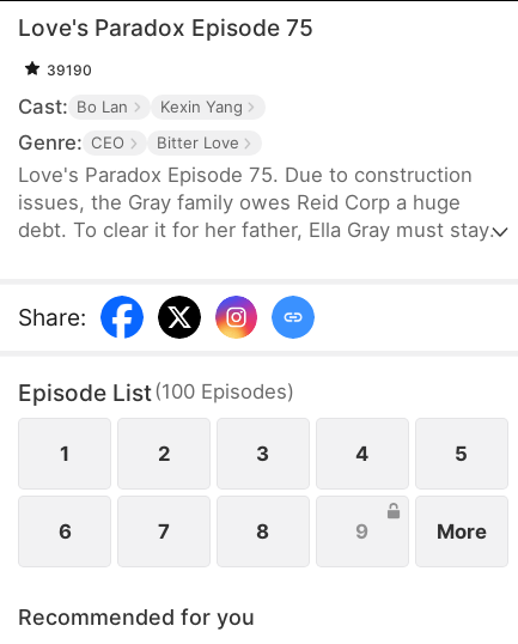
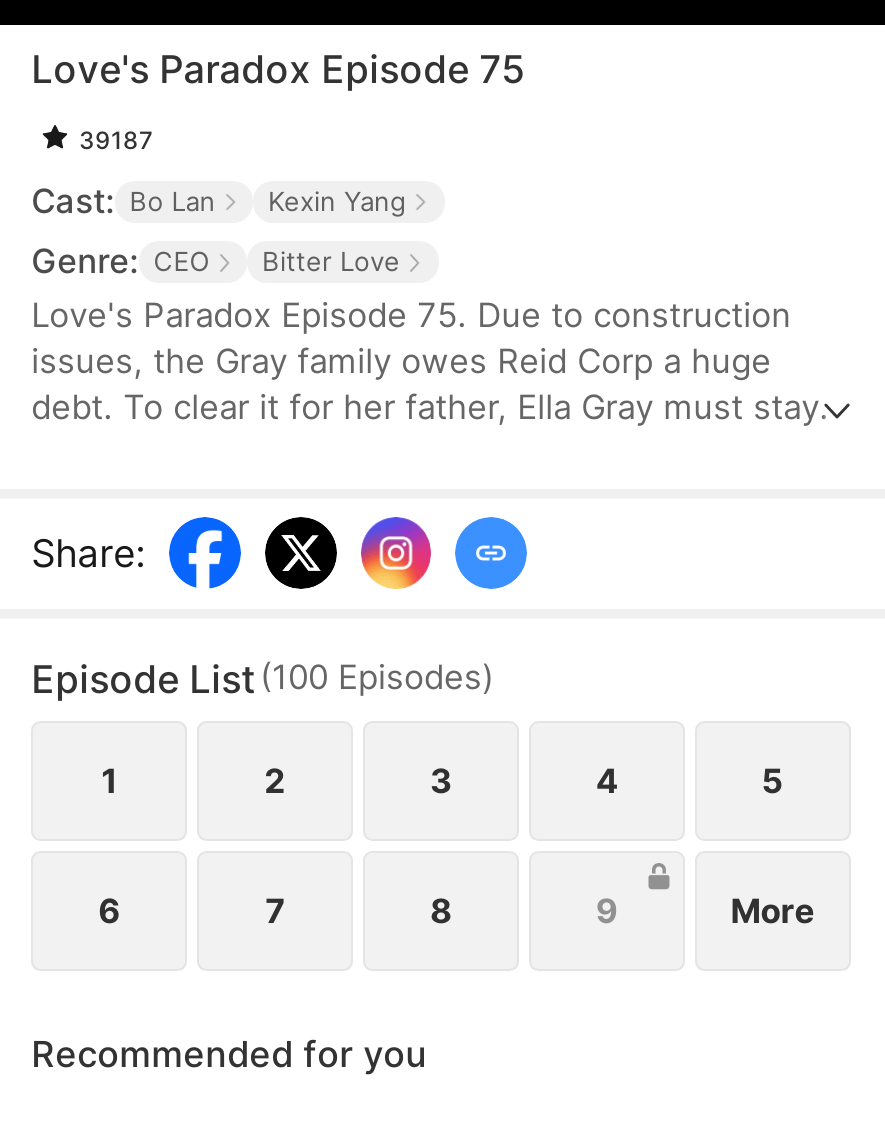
[47,61,92,79] 39190 -> [79,124,153,154] 39187

